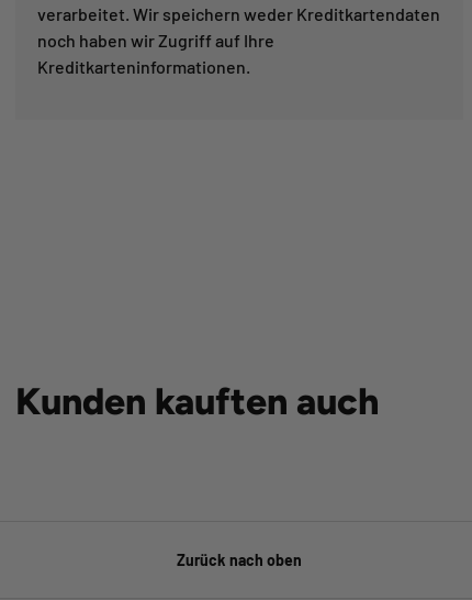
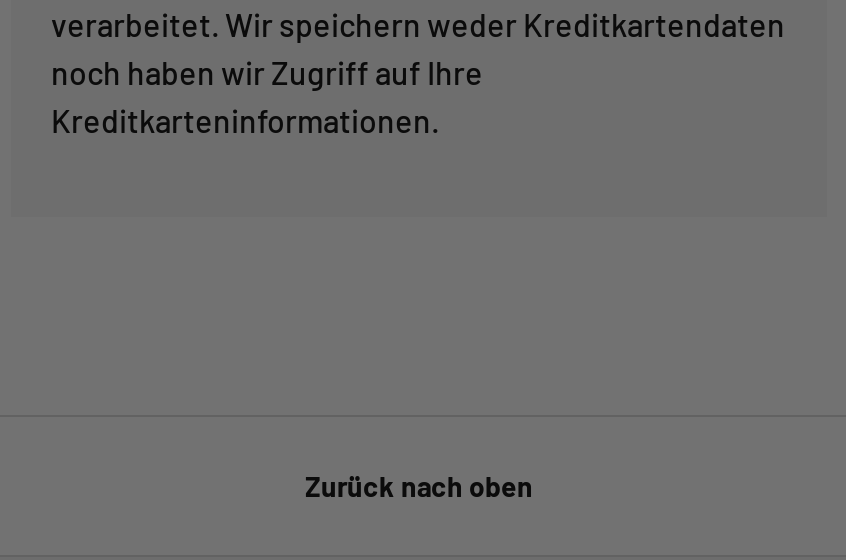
[15,379,380,423] Kunden kauften auch -> none

